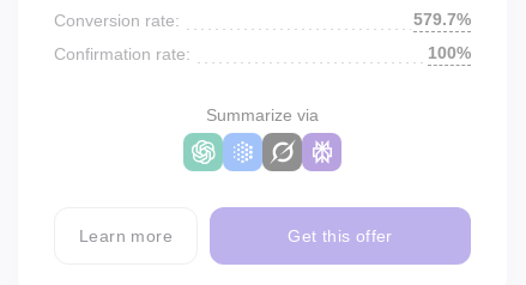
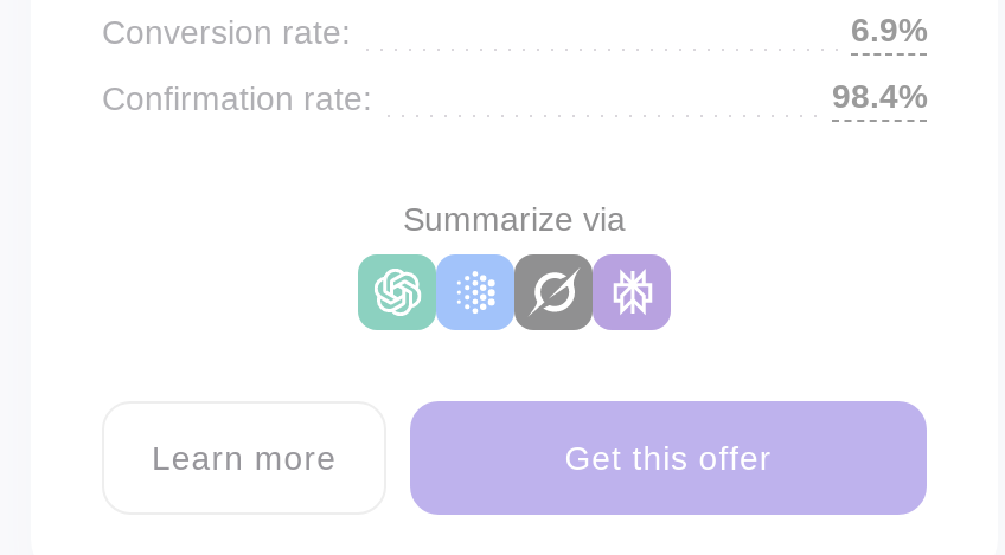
[413,10,471,29] 579.7% -> [851,11,927,49] 6.9%
[428,43,471,62] 100% -> [832,77,927,115] 98.4%

